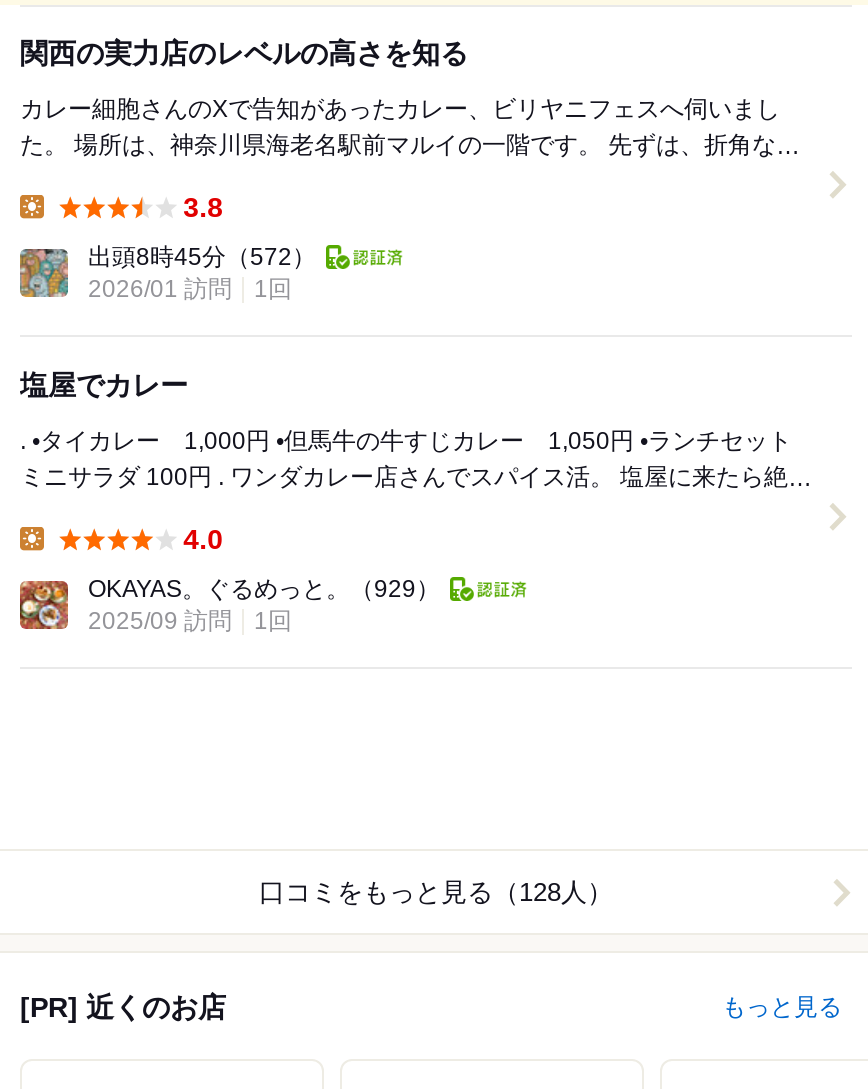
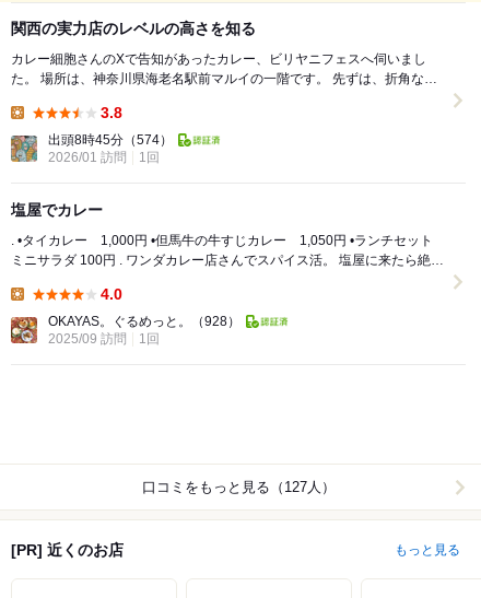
[88,244,316,272] 出頭8時45分（572） -> [48,133,173,148] 出頭8時45分（574）
[88,576,440,604] OKAYAS。ぐるめっと。（929） -> [48,314,241,329] OKAYAS。ぐるめっと。（928）
[259,878,613,908] 口コミをもっと見る（128人） -> [142,479,335,496] 口コミをもっと見る（127人）

